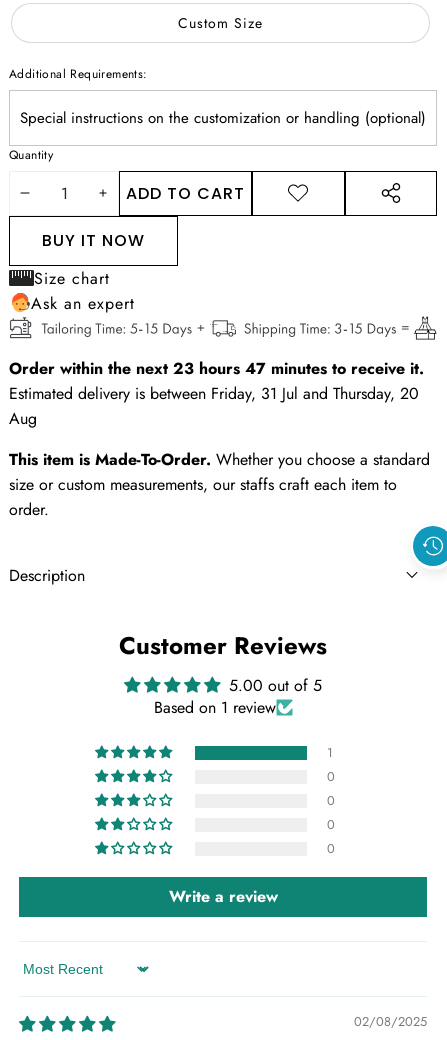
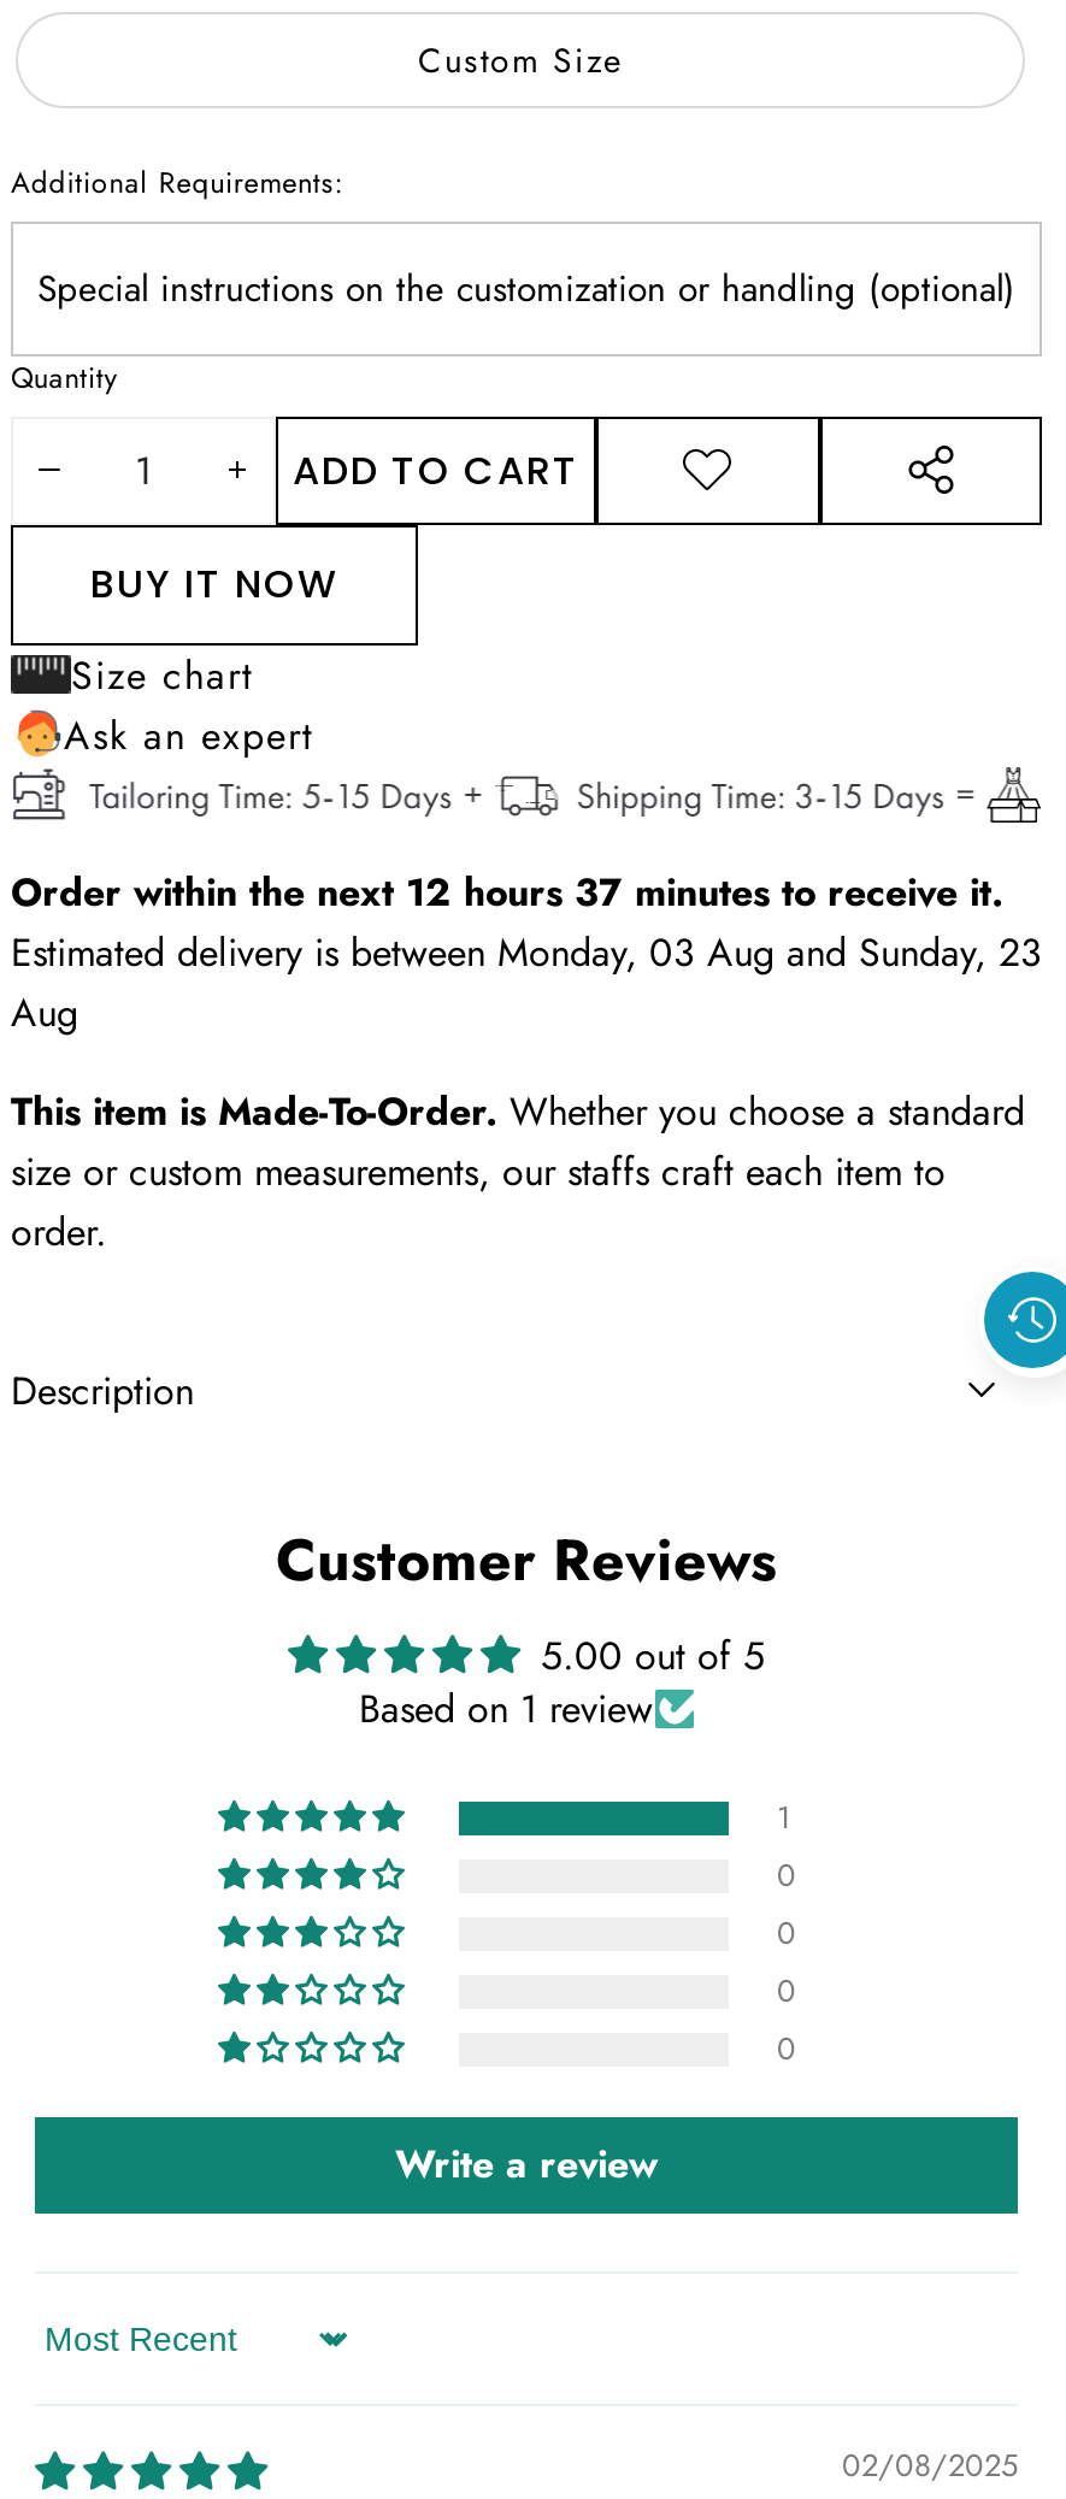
[9,357,424,380] Order within the next 23 hours 47 minutes to receive it. -> [11,865,1003,920] Order within the next 12 hours 37 minutes to receive it.
[9,382,419,405] Estimated delivery is between Friday, 31 Jul and Thursday, 20 -> [11,925,1042,980] Estimated delivery is between Monday, 03 Aug and Sunday, 23

